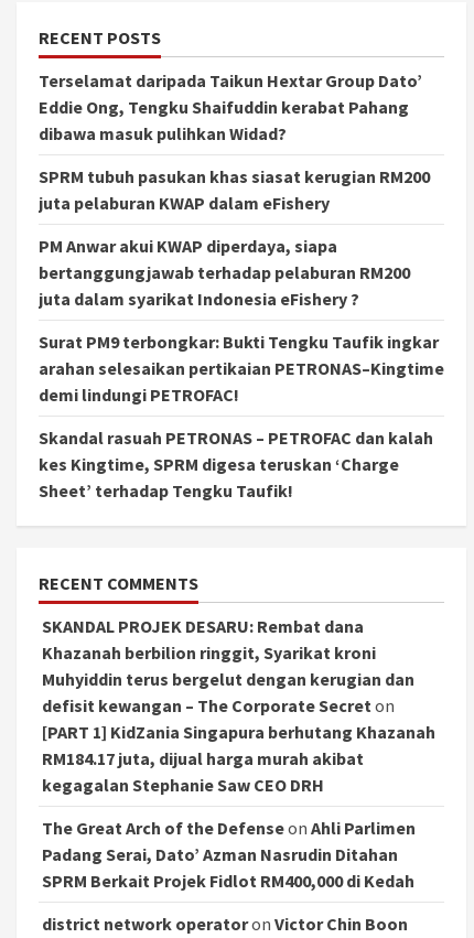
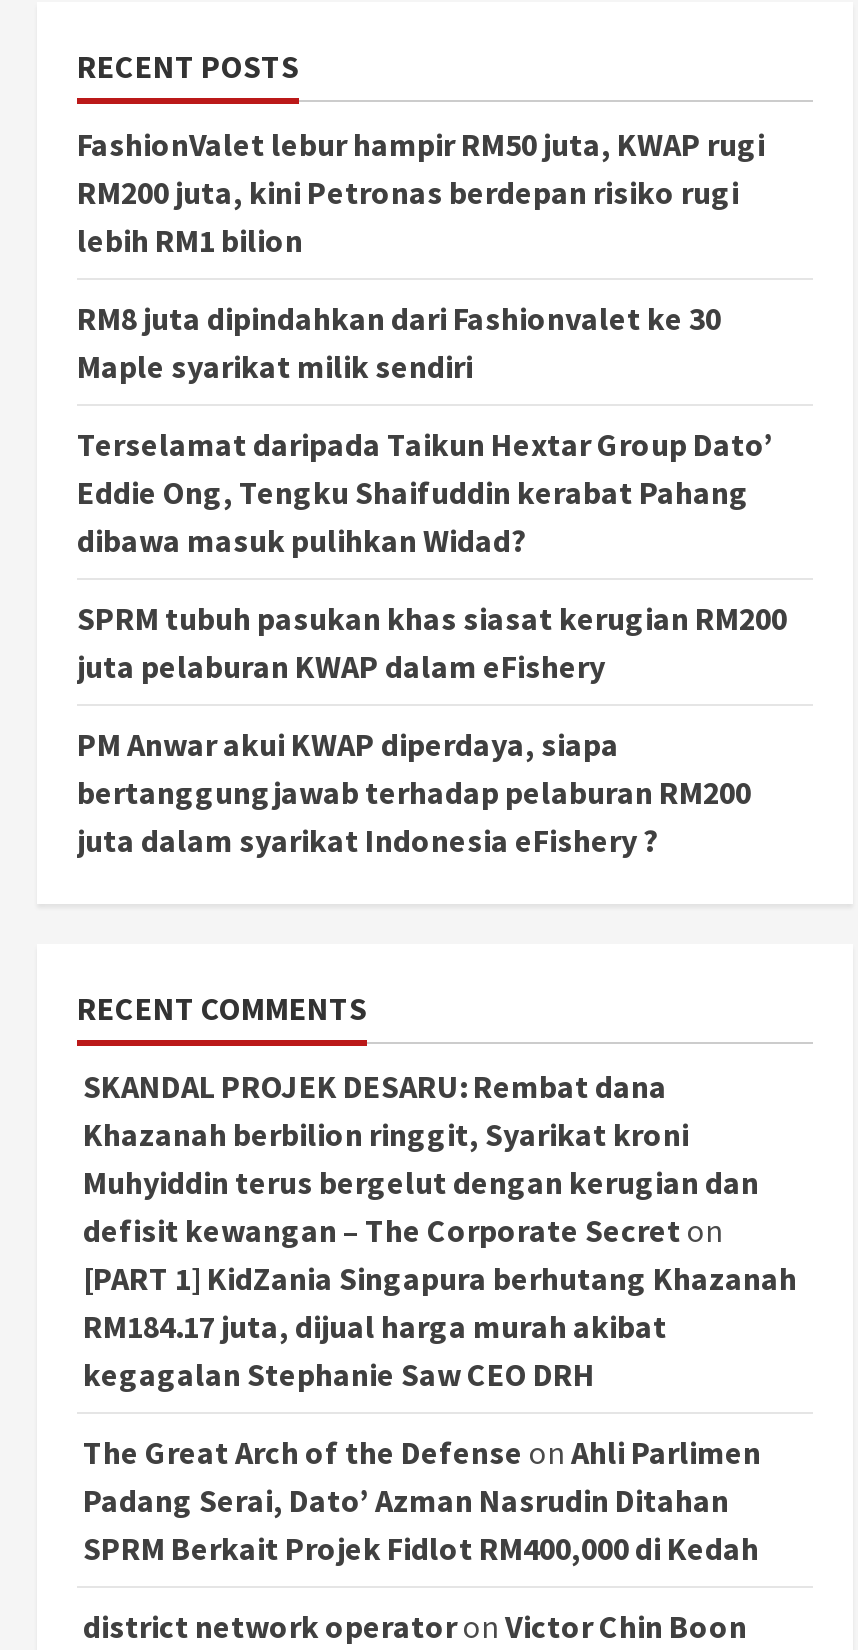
none -> [77,123,765,385] FashionValet lebur hampir RM50 juta, KWAP rugi | RM200 juta, kini Petronas berdepan risiko rugi | lebih RM1 bilion | RM8 juta dipindahkan dari Fashionvalet ke 30 | Maple syarikat milik sendiri
moved [39,70,430,310] -> [77,423,787,859]: Terselamat daripada Taikun Hextar Group Dato’ | Eddie Ong, Tengku Shaifuddin kerabat Pahang | dibawa masuk pulihkan Widad? | SPRM tubuh pasukan khas siasat kerugian RM200 | juta pelaburan KWAP dalam eFishery | PM Anwar akui KWAP diperdaya, siapa | bertanggungjawab terhadap pelaburan RM200 | juta dalam syarikat Indonesia eFishery ?
[39,331,444,502] Surat PM9 terbongkar: Bukti Tengku Taufik ingkar | arahan selesaikan pertikaian PETRONAS–Kingtime | demi lindungi PETROFAC! | Skandal rasuah PETRONAS – PETROFAC dan kalah | kes Kingtime, SPRM digesa teruskan ‘Charge | Sheet’ terhadap Tengku Taufik! -> none

